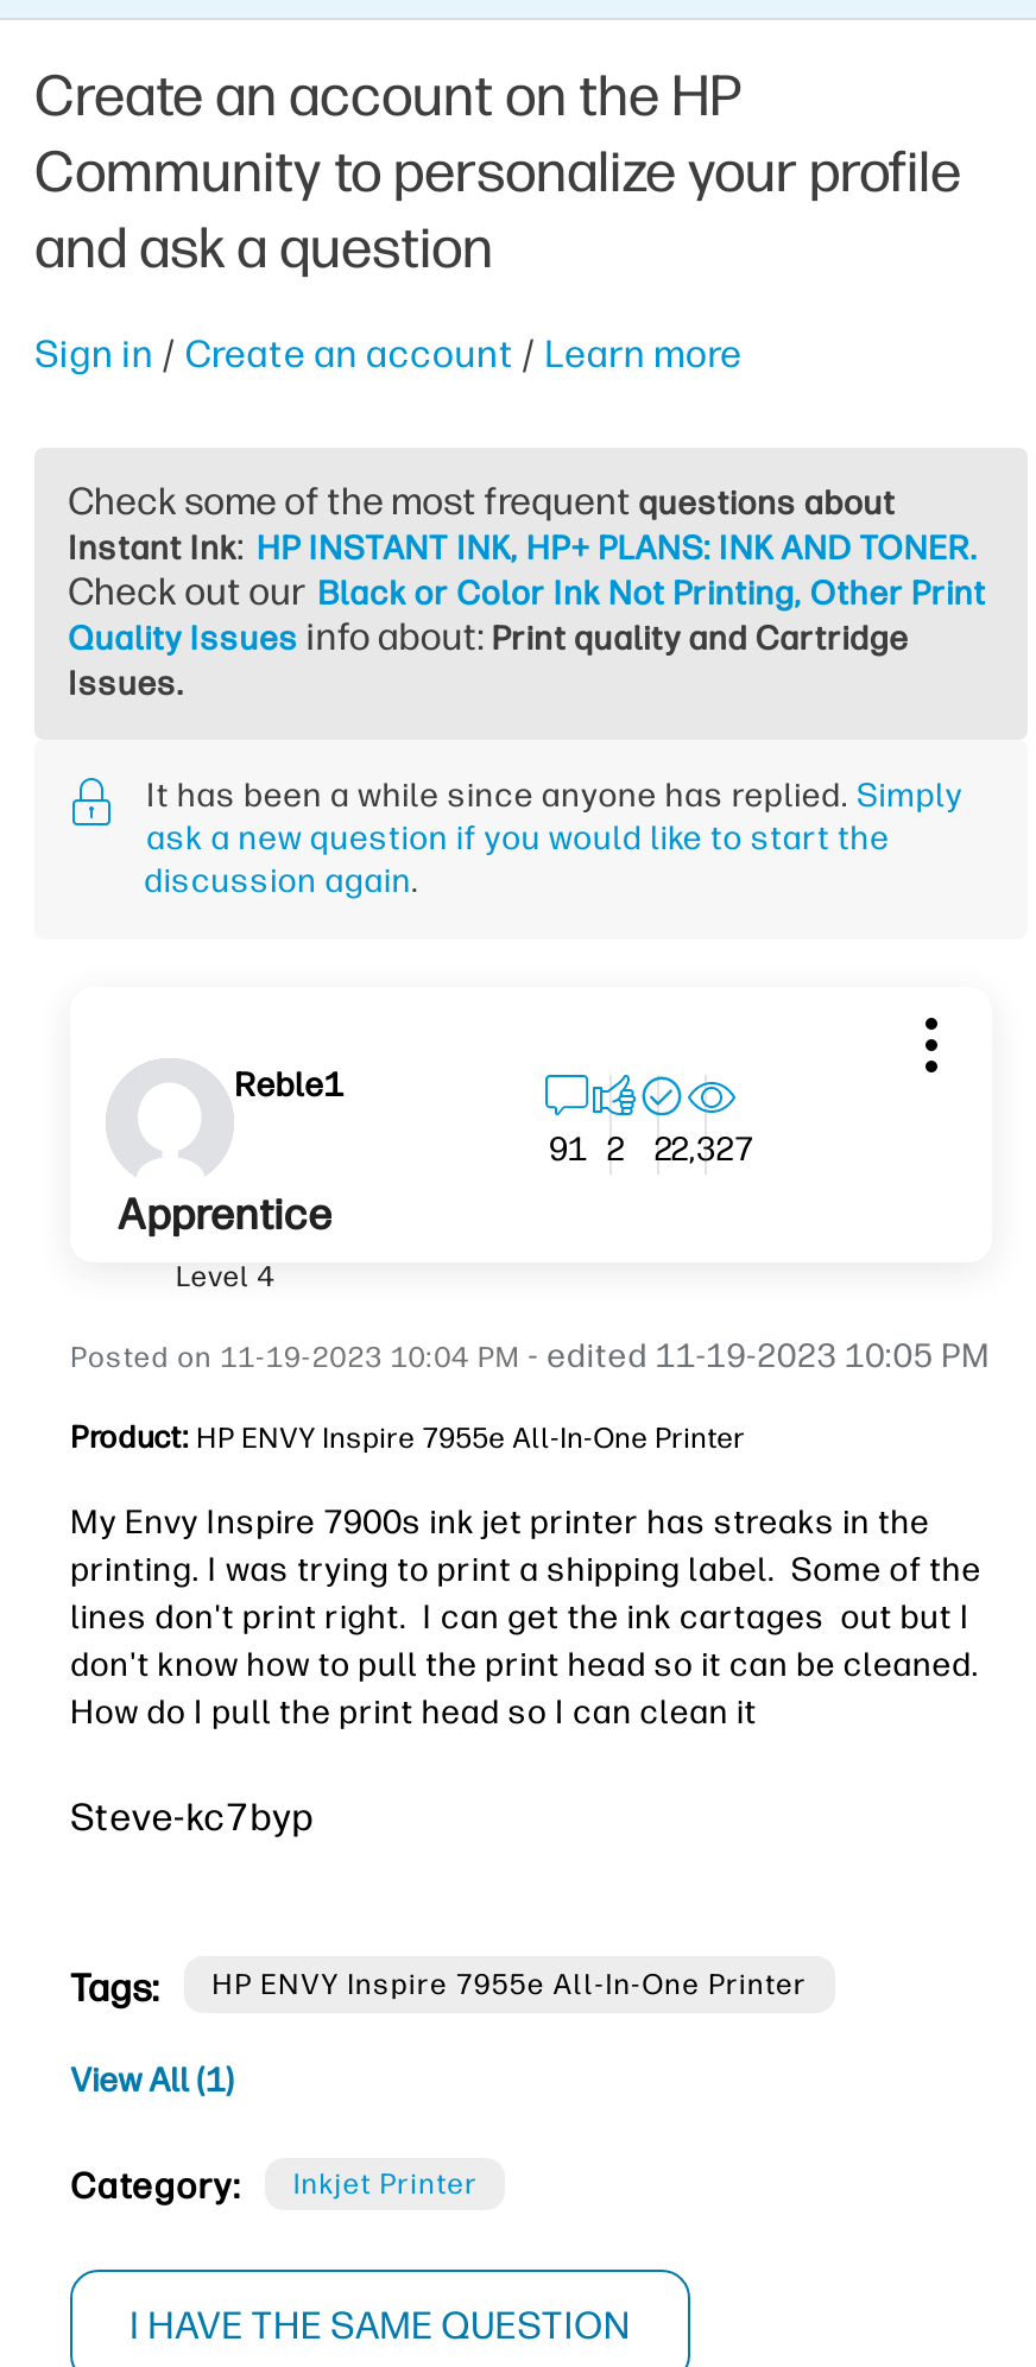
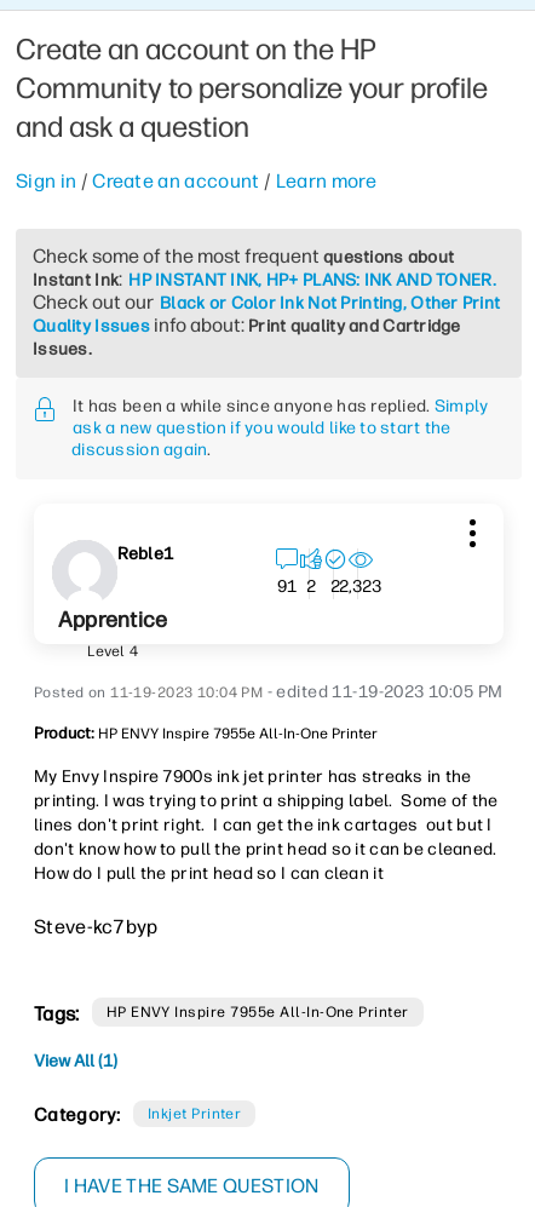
[549,1128,753,1170] 91 2 22,327 -> [278,576,382,597] 91 2 22,323

